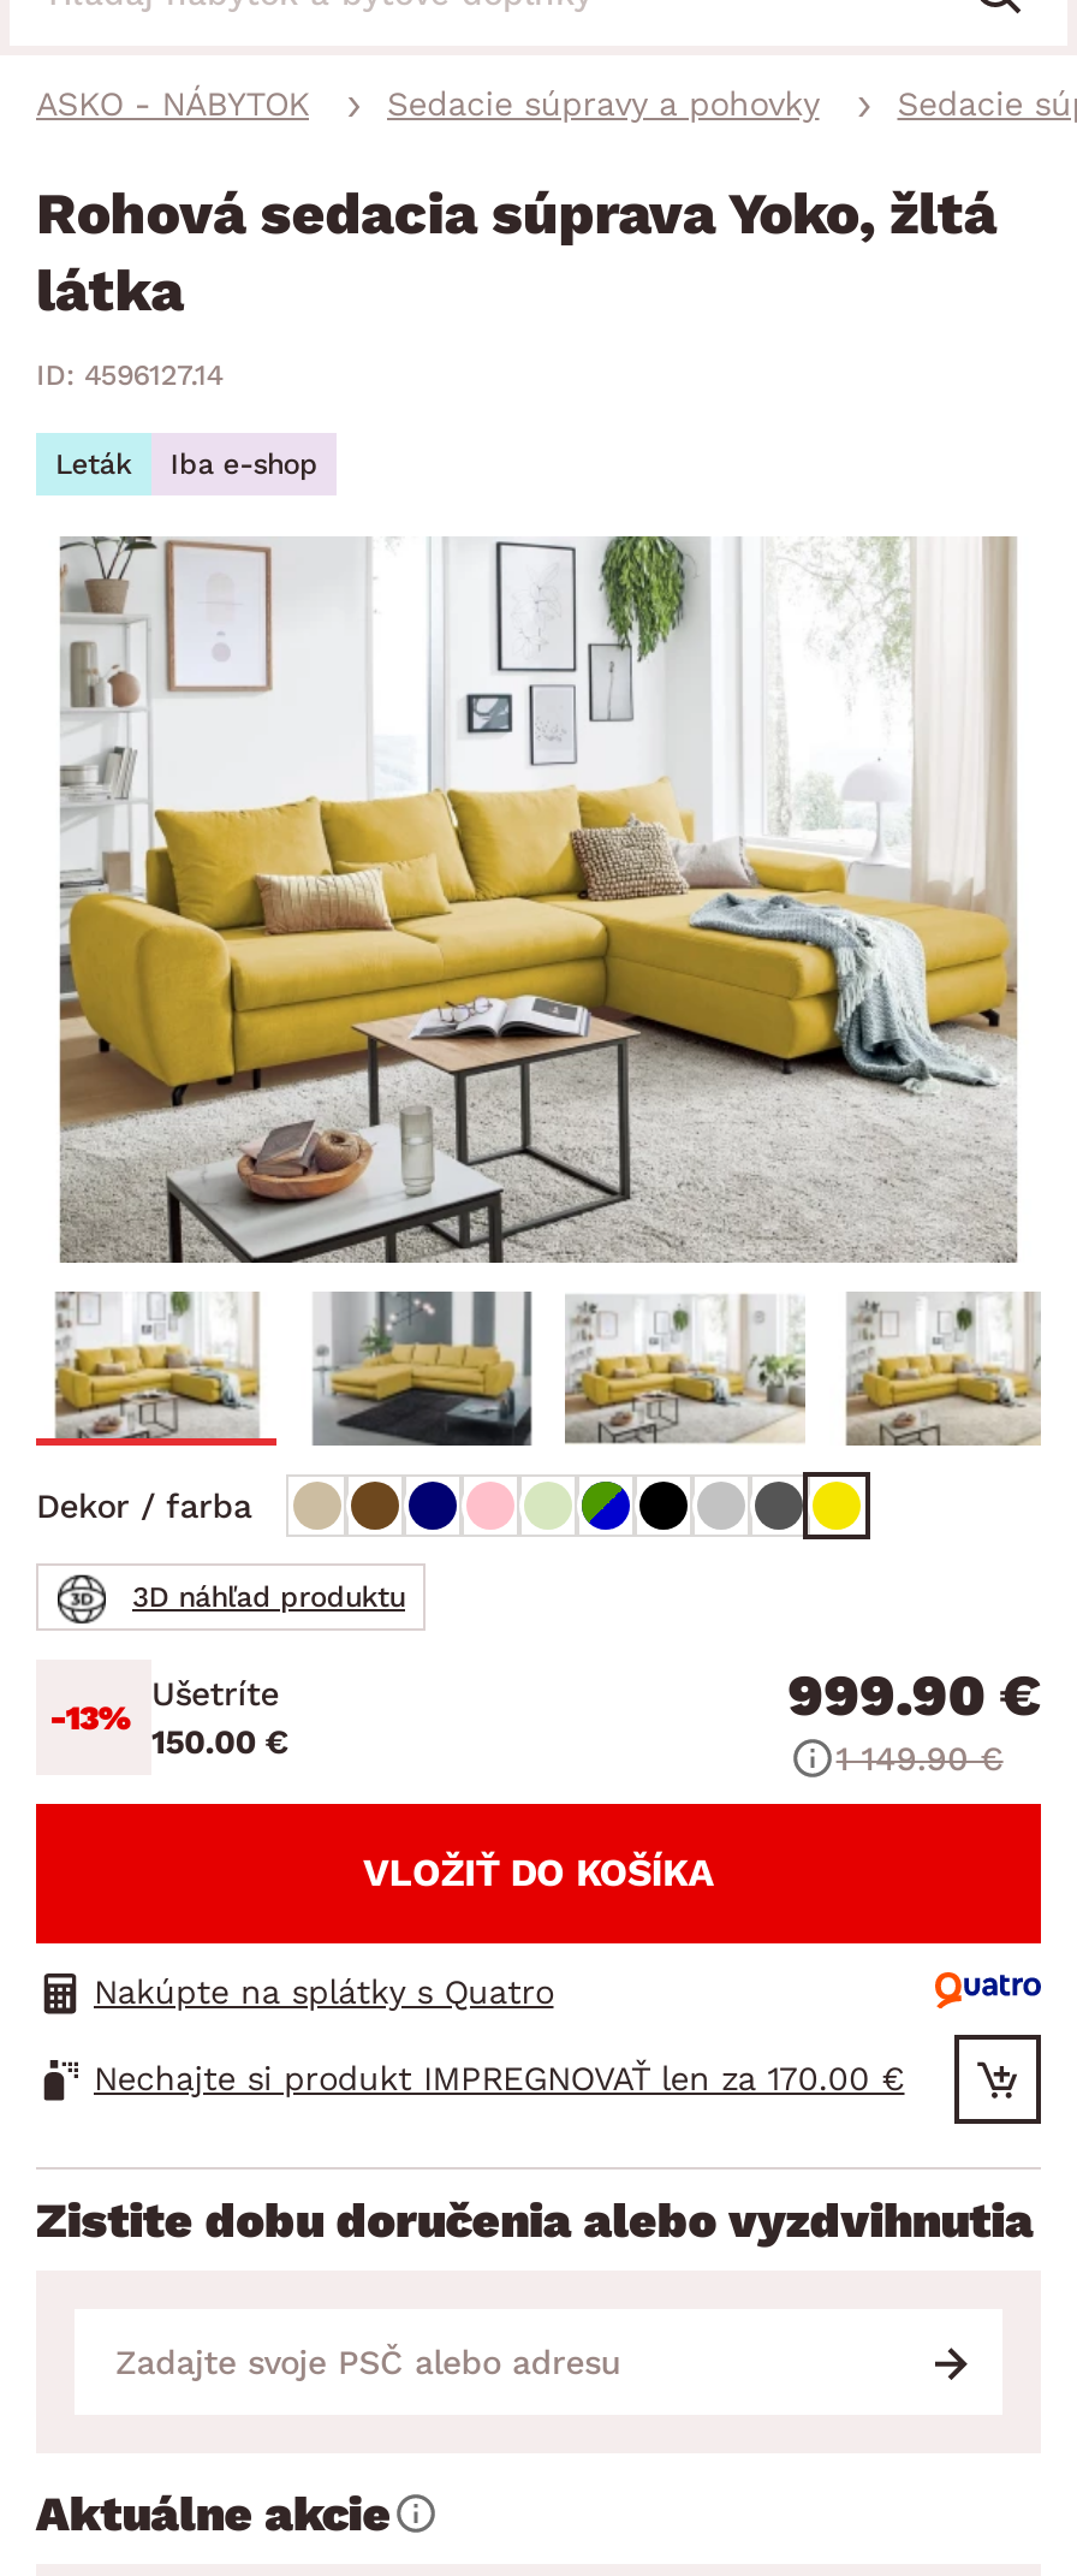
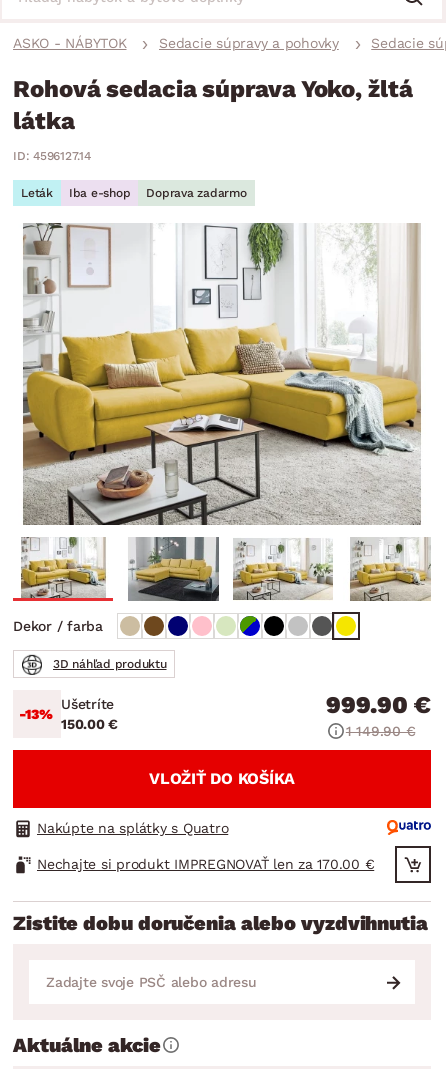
none -> [146,186,246,200] Doprava zadarmo

